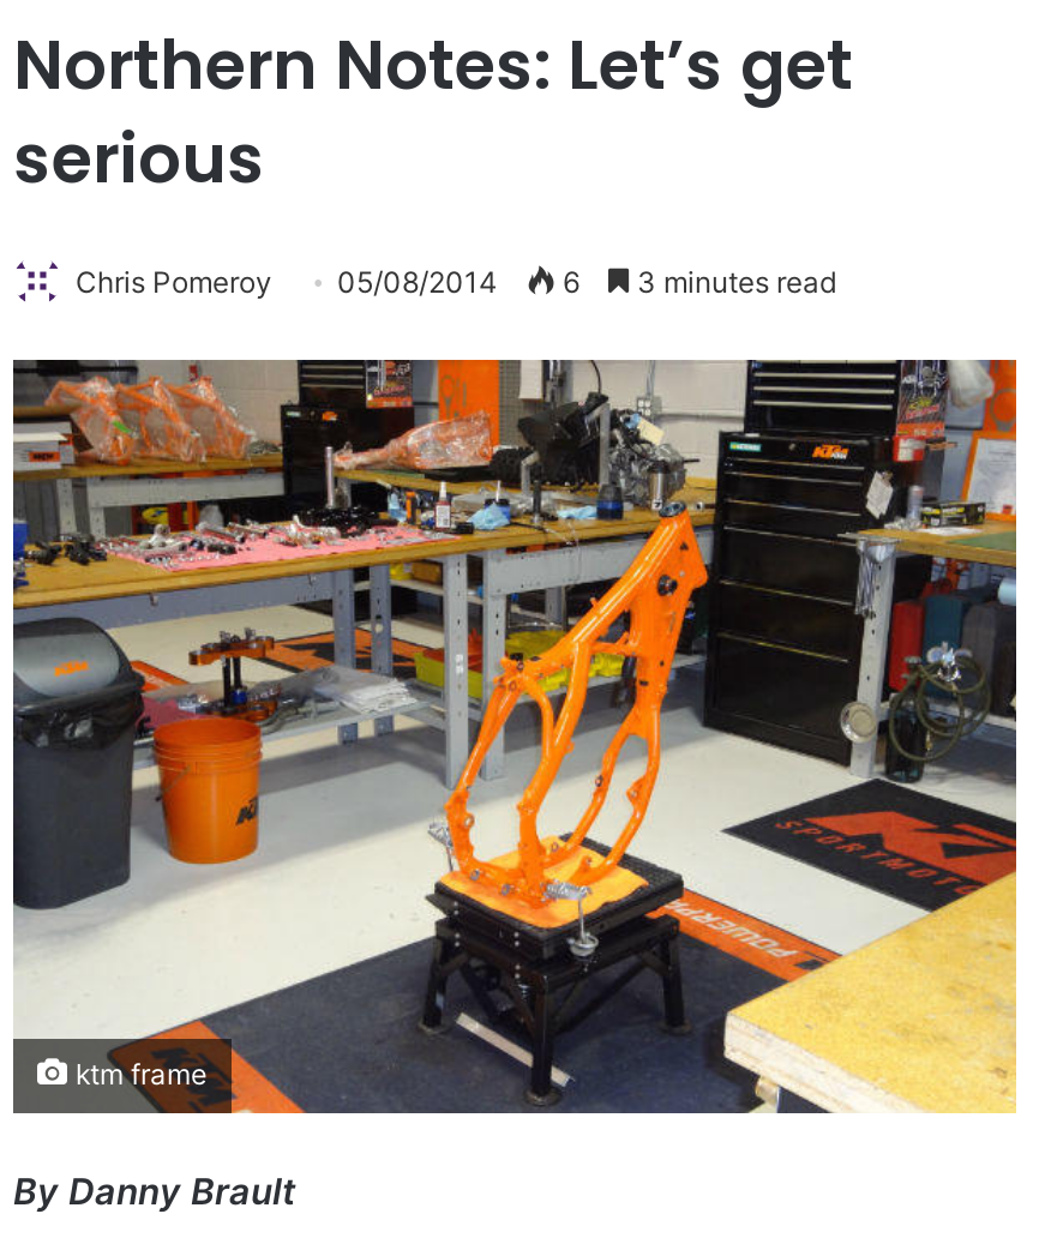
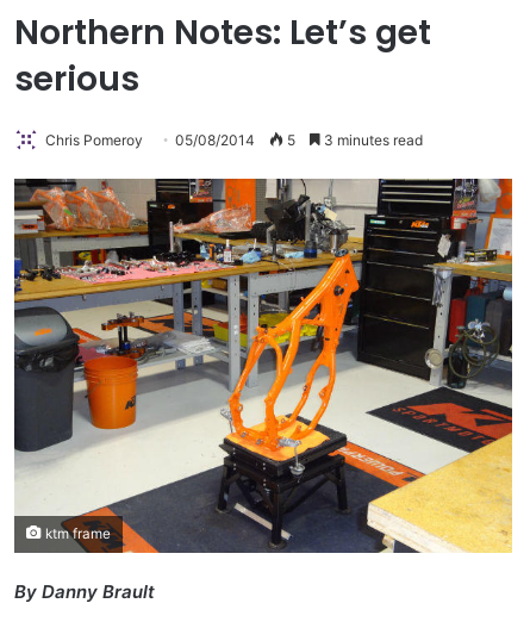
[76,265,836,301] Chris Pomeroy 05/08/2014 6 3 minutes read -> [45,132,423,149] Chris Pomeroy 05/08/2014 5 3 minutes read

